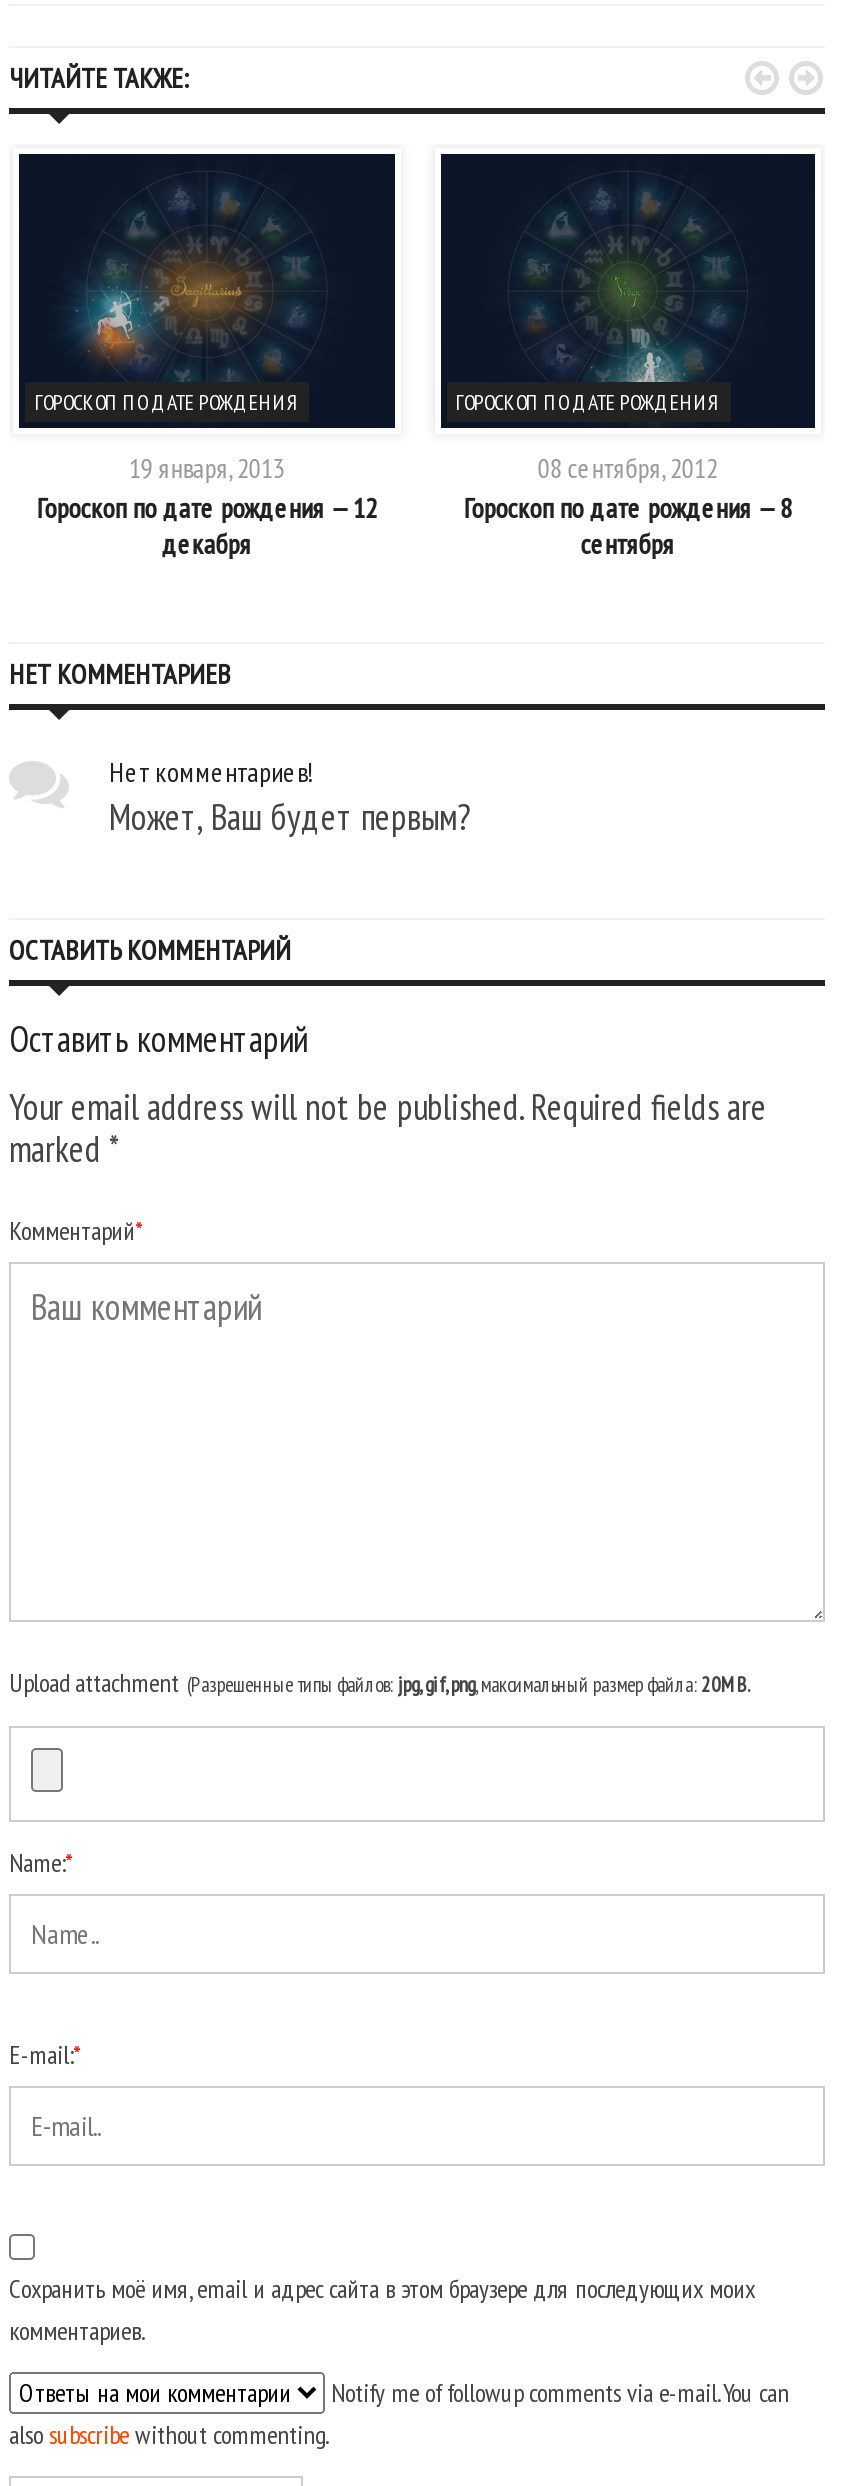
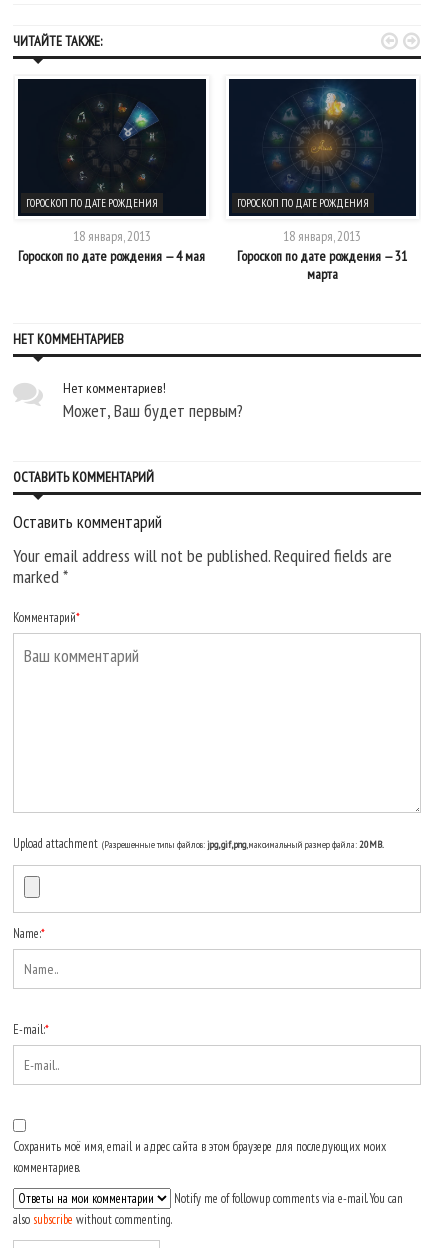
[463,164,791,562] [image] | 08 сентября, 2012 | Гороскоп по дате рождения — 8 | сентября -> [237,83,407,283] [image] | 18 января, 2013 | Гороскоп по дате рождения — 31 | марта
[37,186,377,562] [image] | 19 января, 2013 | Гороскоп по дате рождения — 12 | декабря -> [18,96,205,265] [image] | 18 января, 2013 | Гороскоп по дате рождения — 4 мая

